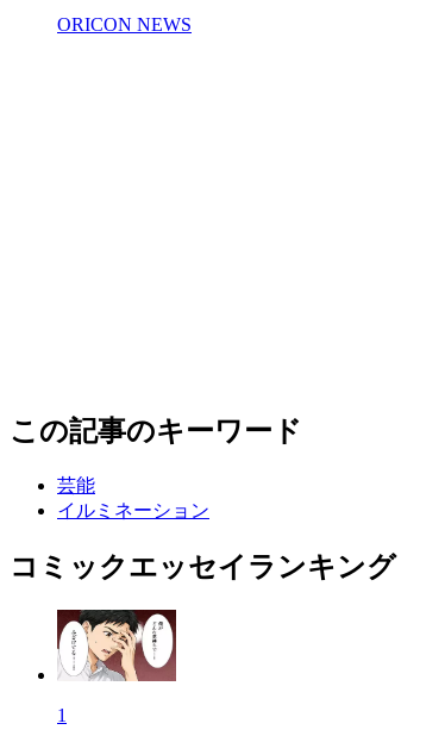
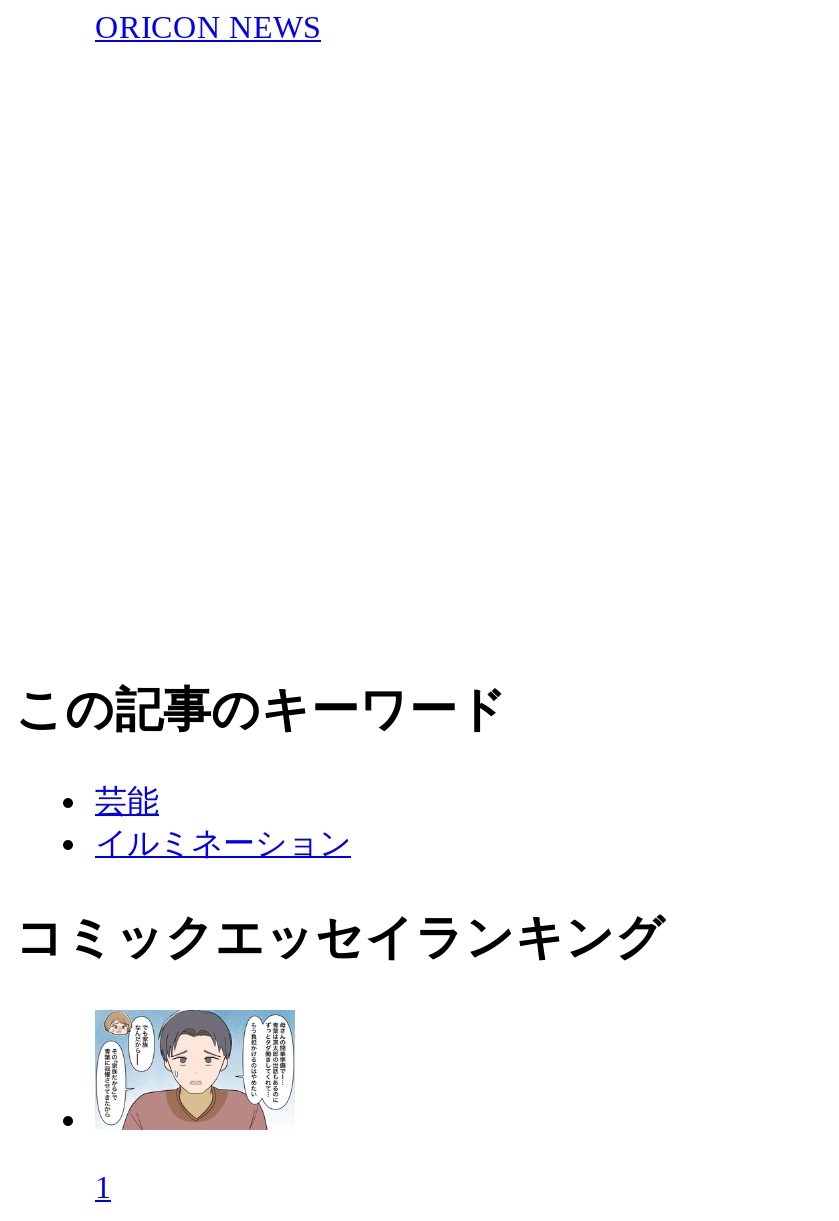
[56,609,177,682] [image] -> [93,1008,297,1132] [image]

